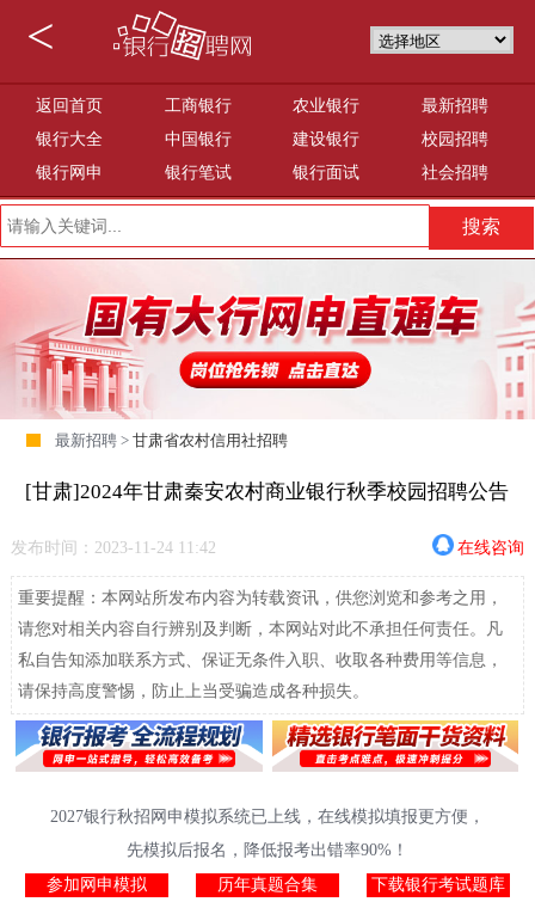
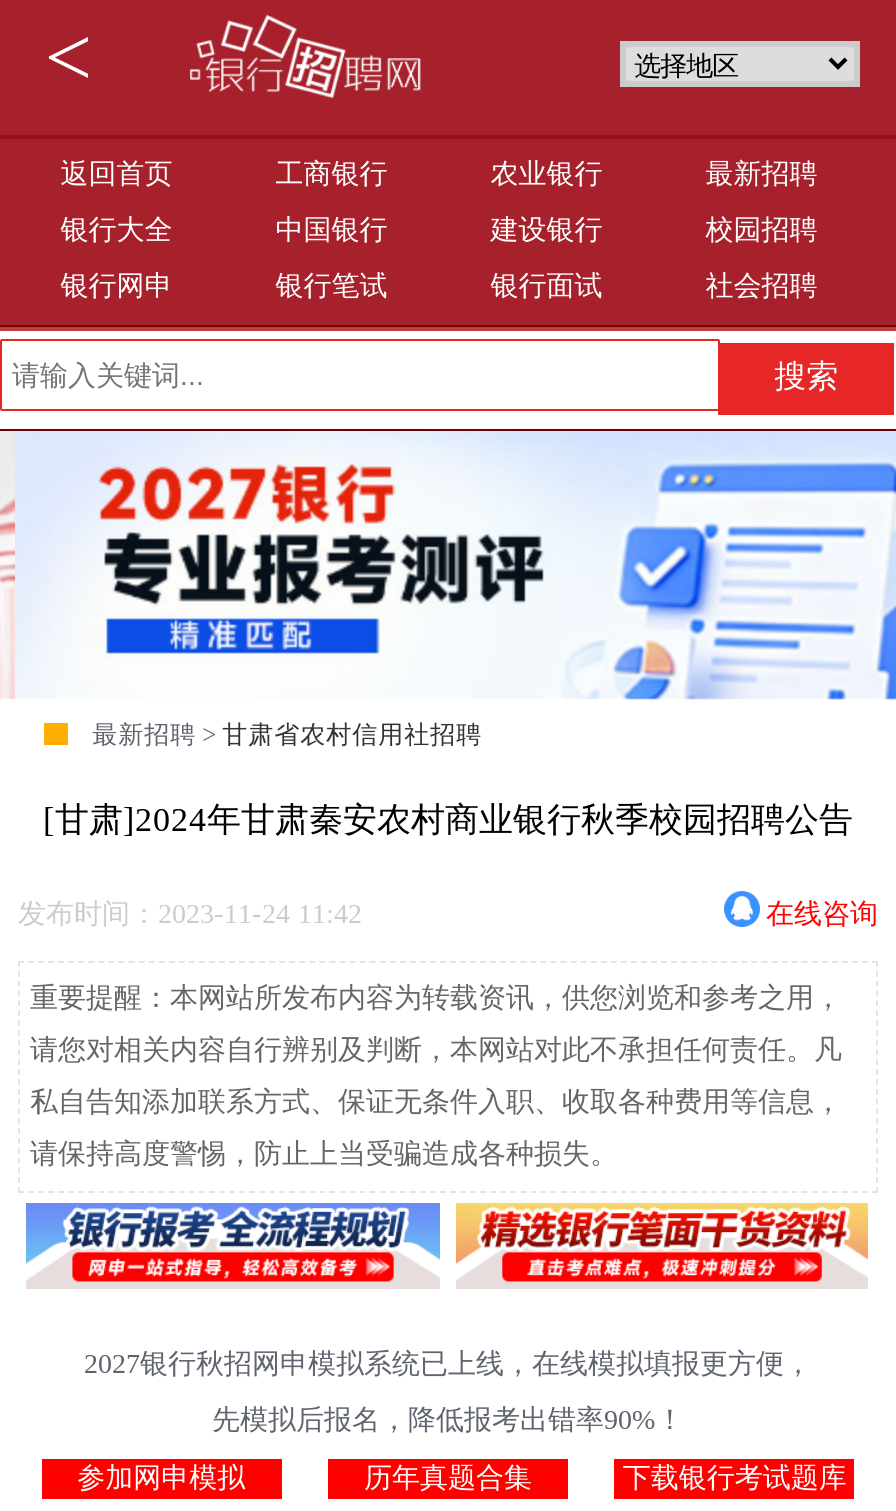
[4,259,531,419] [image] -> [6,431,890,701] [image]

